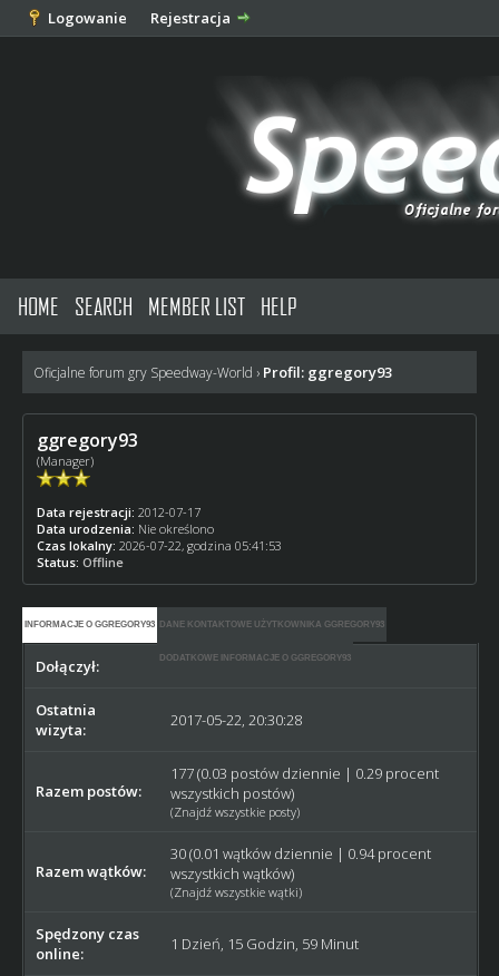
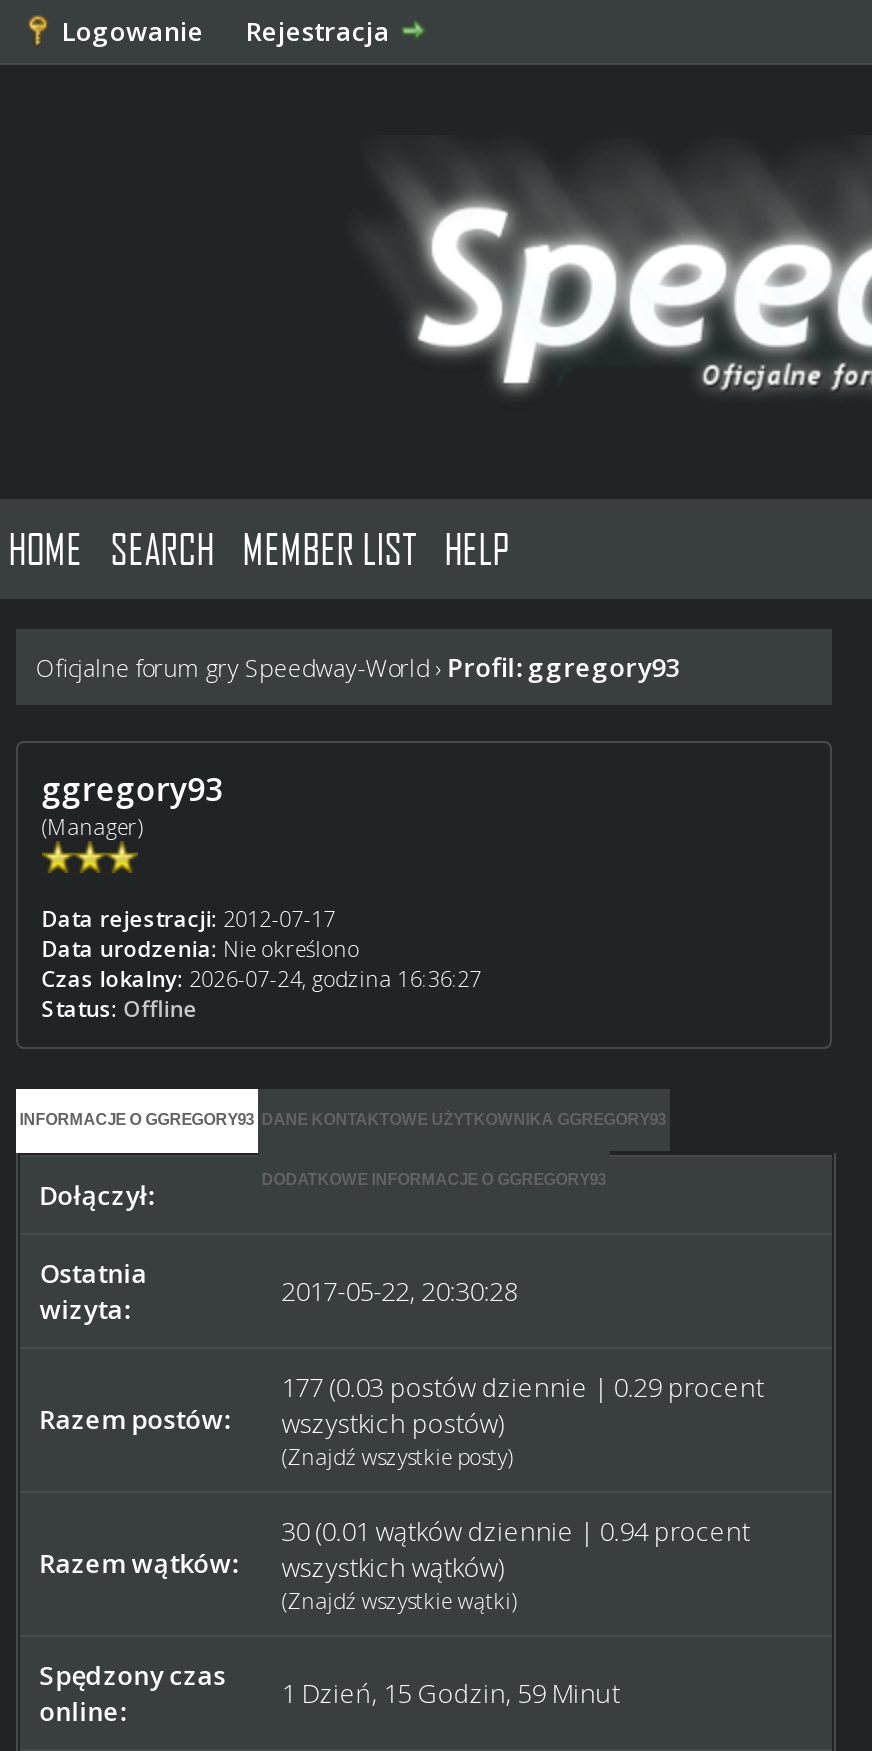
[36,537,281,554] Czas lokalny: 2026-07-22, godzina 05:41:53 -> [41,963,481,993] Czas lokalny: 2026-07-24, godzina 16:36:27

